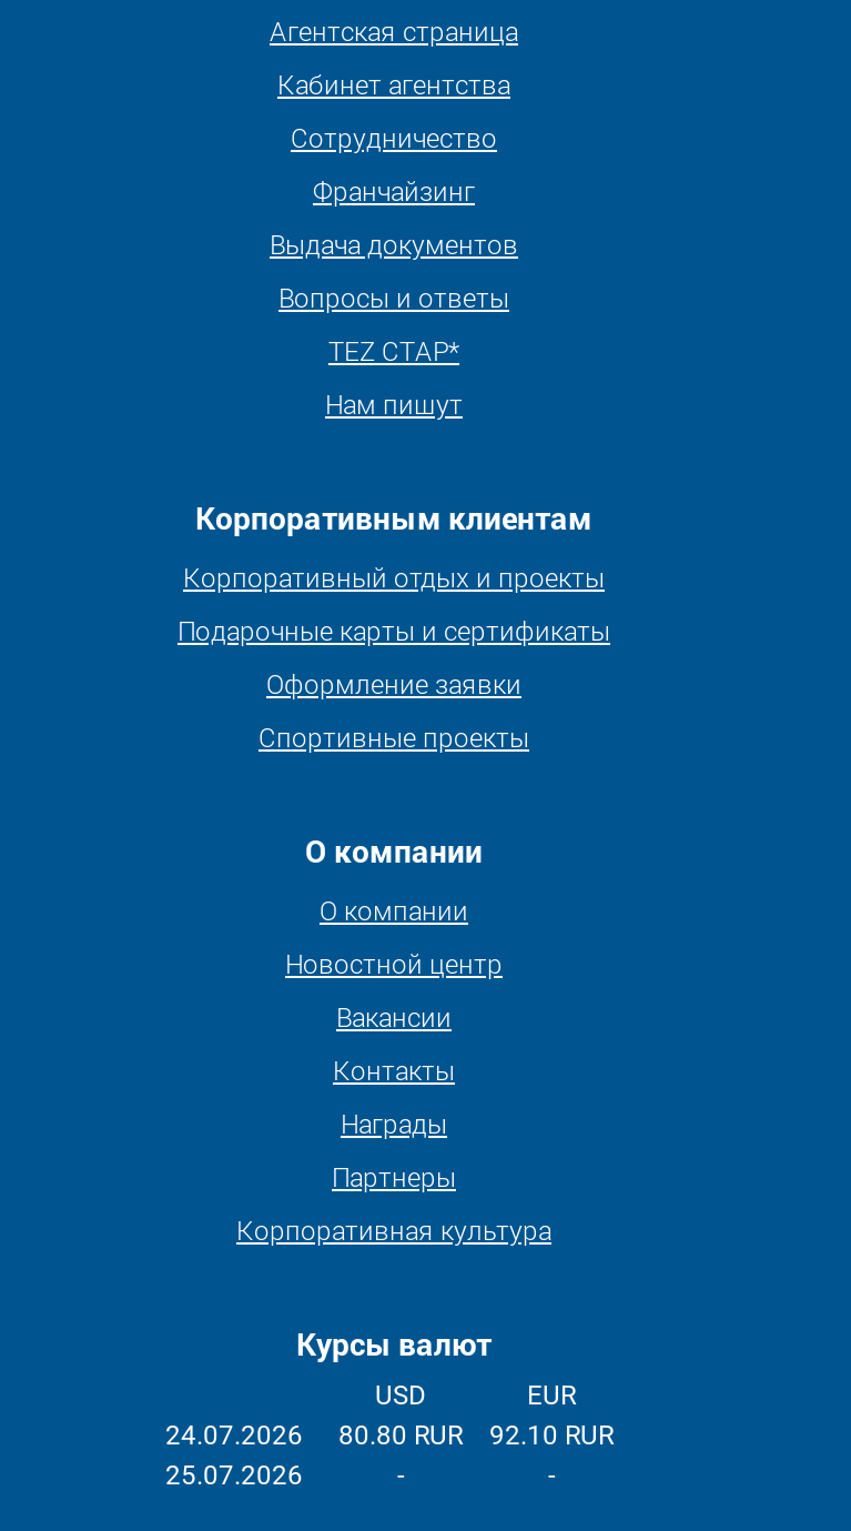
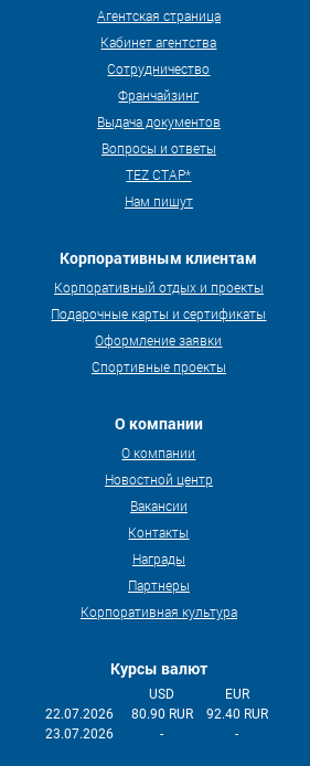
[165,1420,303,1451] 24.07.2026 -> [45,706,114,722] 22.07.2026
[338,1420,463,1451] 80.80 RUR -> [131,706,193,722] 80.90 RUR
[489,1420,614,1451] 92.10 RUR -> [206,706,268,722] 92.40 RUR
[165,1460,303,1491] 25.07.2026 -> [45,726,114,742] 23.07.2026

